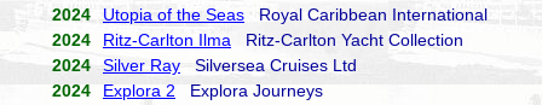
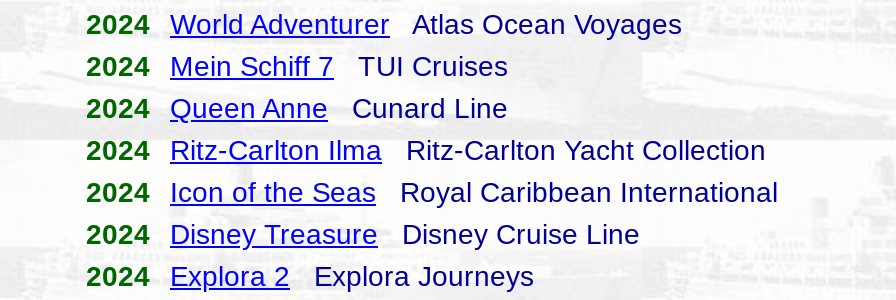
[103,5,488,24] Utopia of the Seas Royal Caribbean International -> [86,8,682,124] World Adventurer Atlas Ocean Voyages | 2024 | Mein Schiff 7 TUI Cruises | 2024 | Queen Anne Cunard Line
[103,56,357,75] Silver Ray Silversea Cruises Ltd -> [86,176,778,250] Icon of the Seas Royal Caribbean International | 2024 | Disney Treasure Disney Cruise Line

